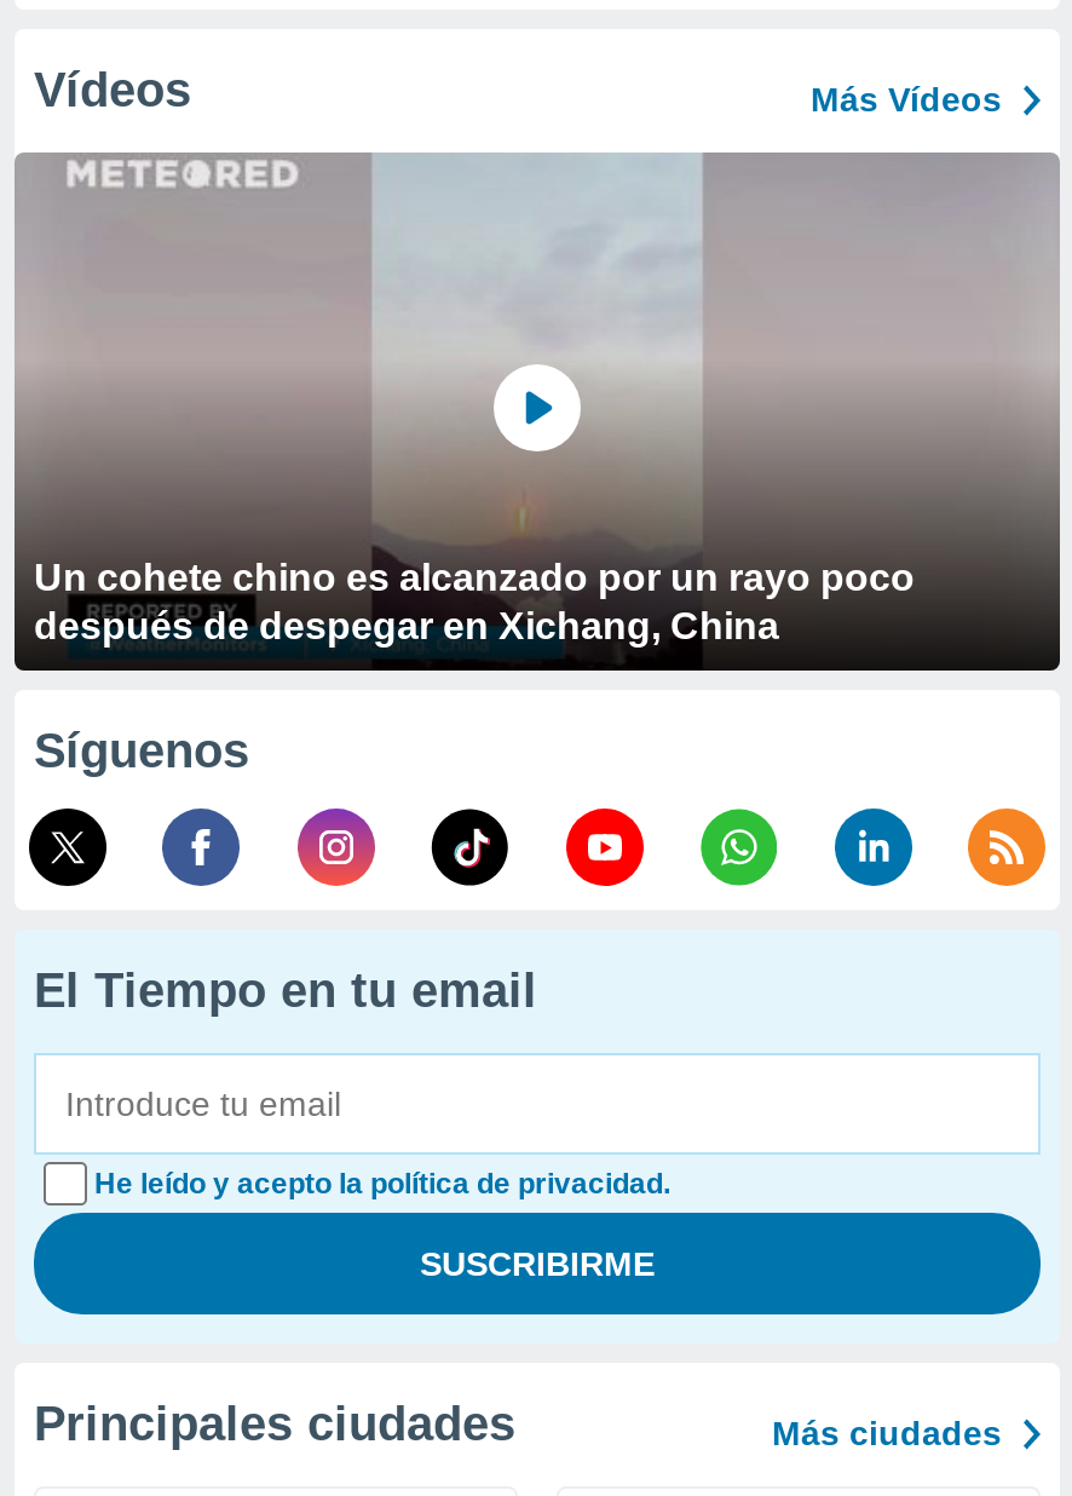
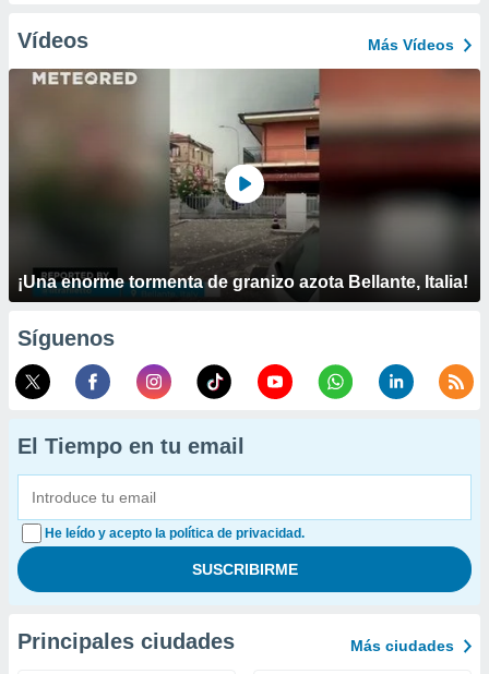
[15,153,1060,646] [image] | Un cohete chino es alcanzado por un rayo poco | después de despegar en Xichang, China -> [9,69,480,291] [image] | ¡Una enorme tormenta de granizo azota Bellante, Italia!

